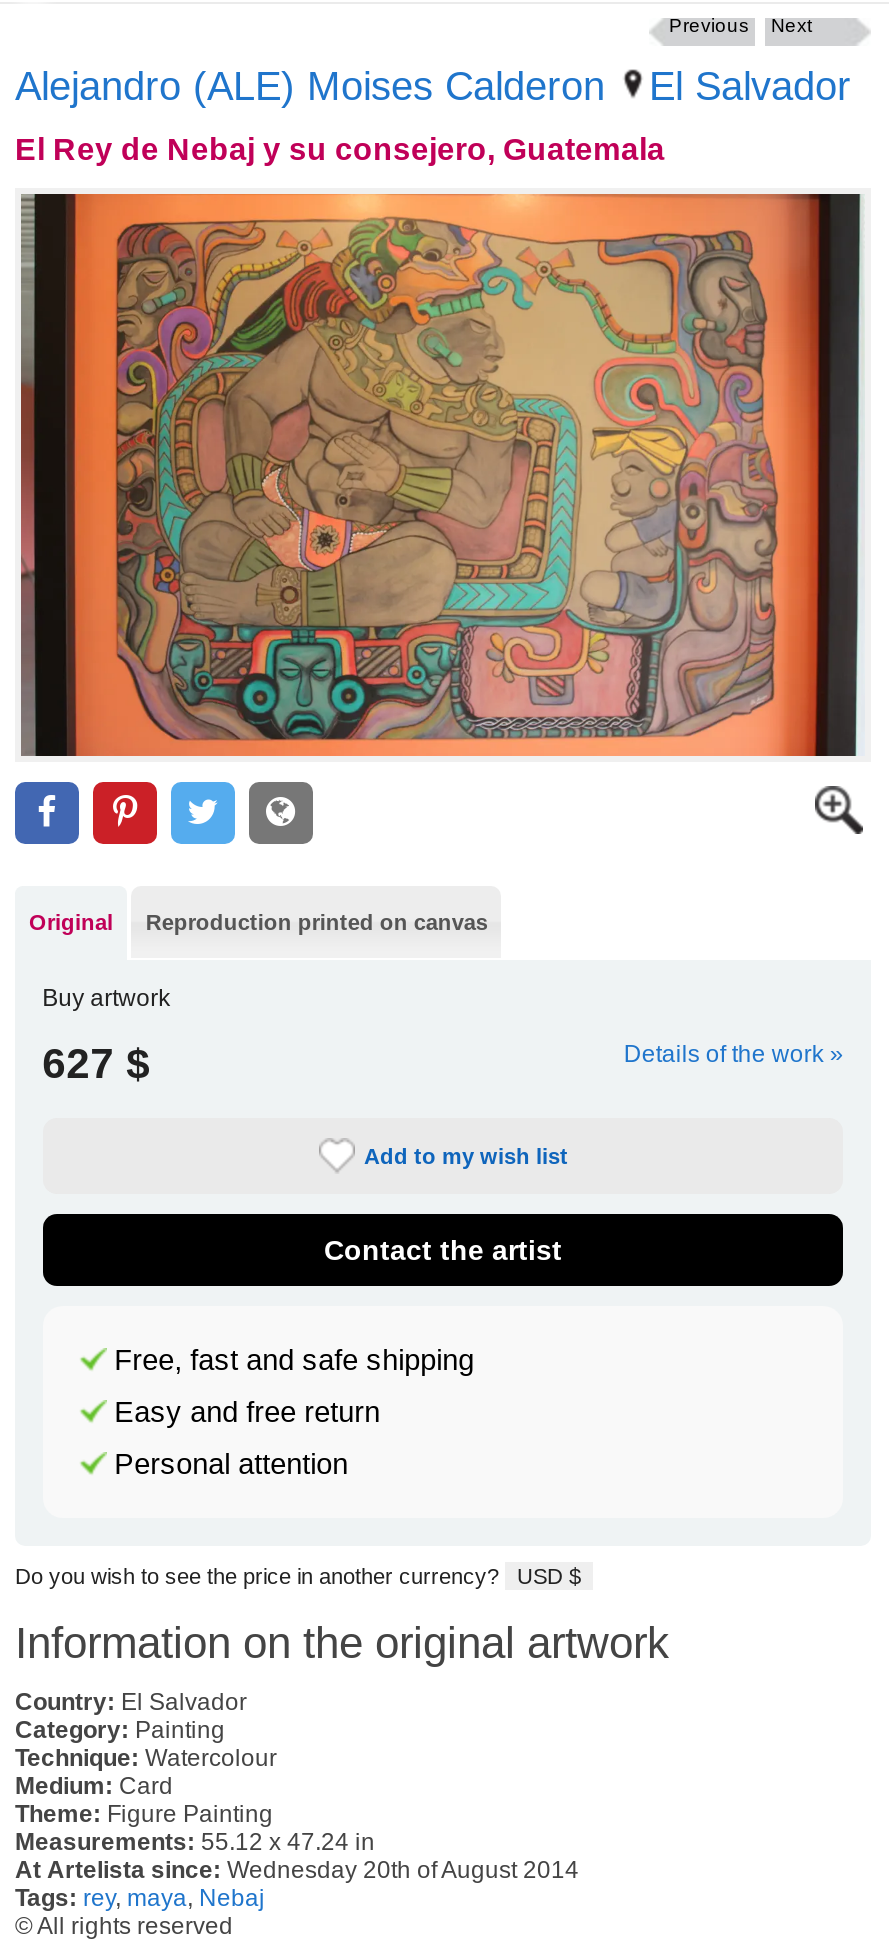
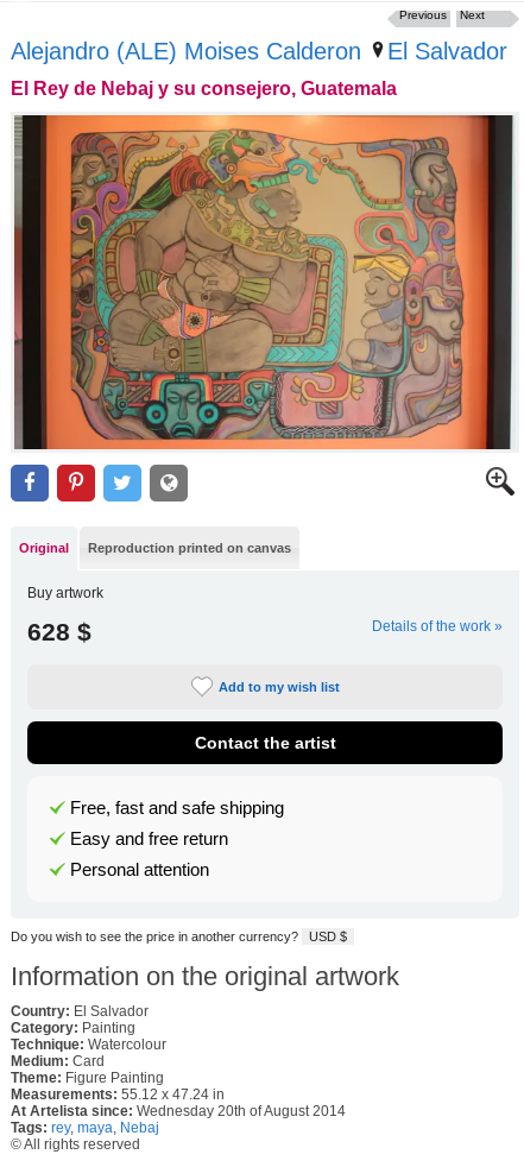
[42,1039,150,1085] 627 $ -> [27,617,91,645] 628 $

